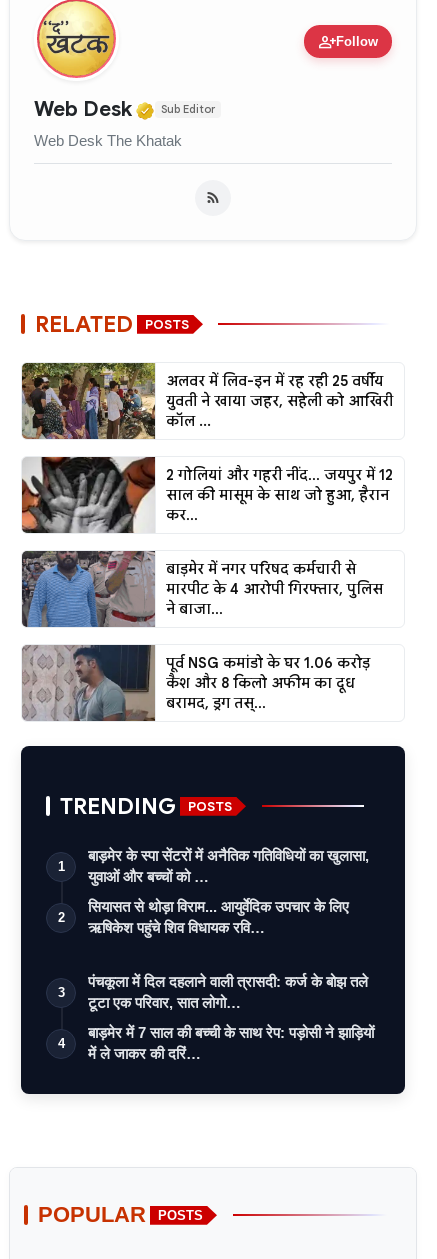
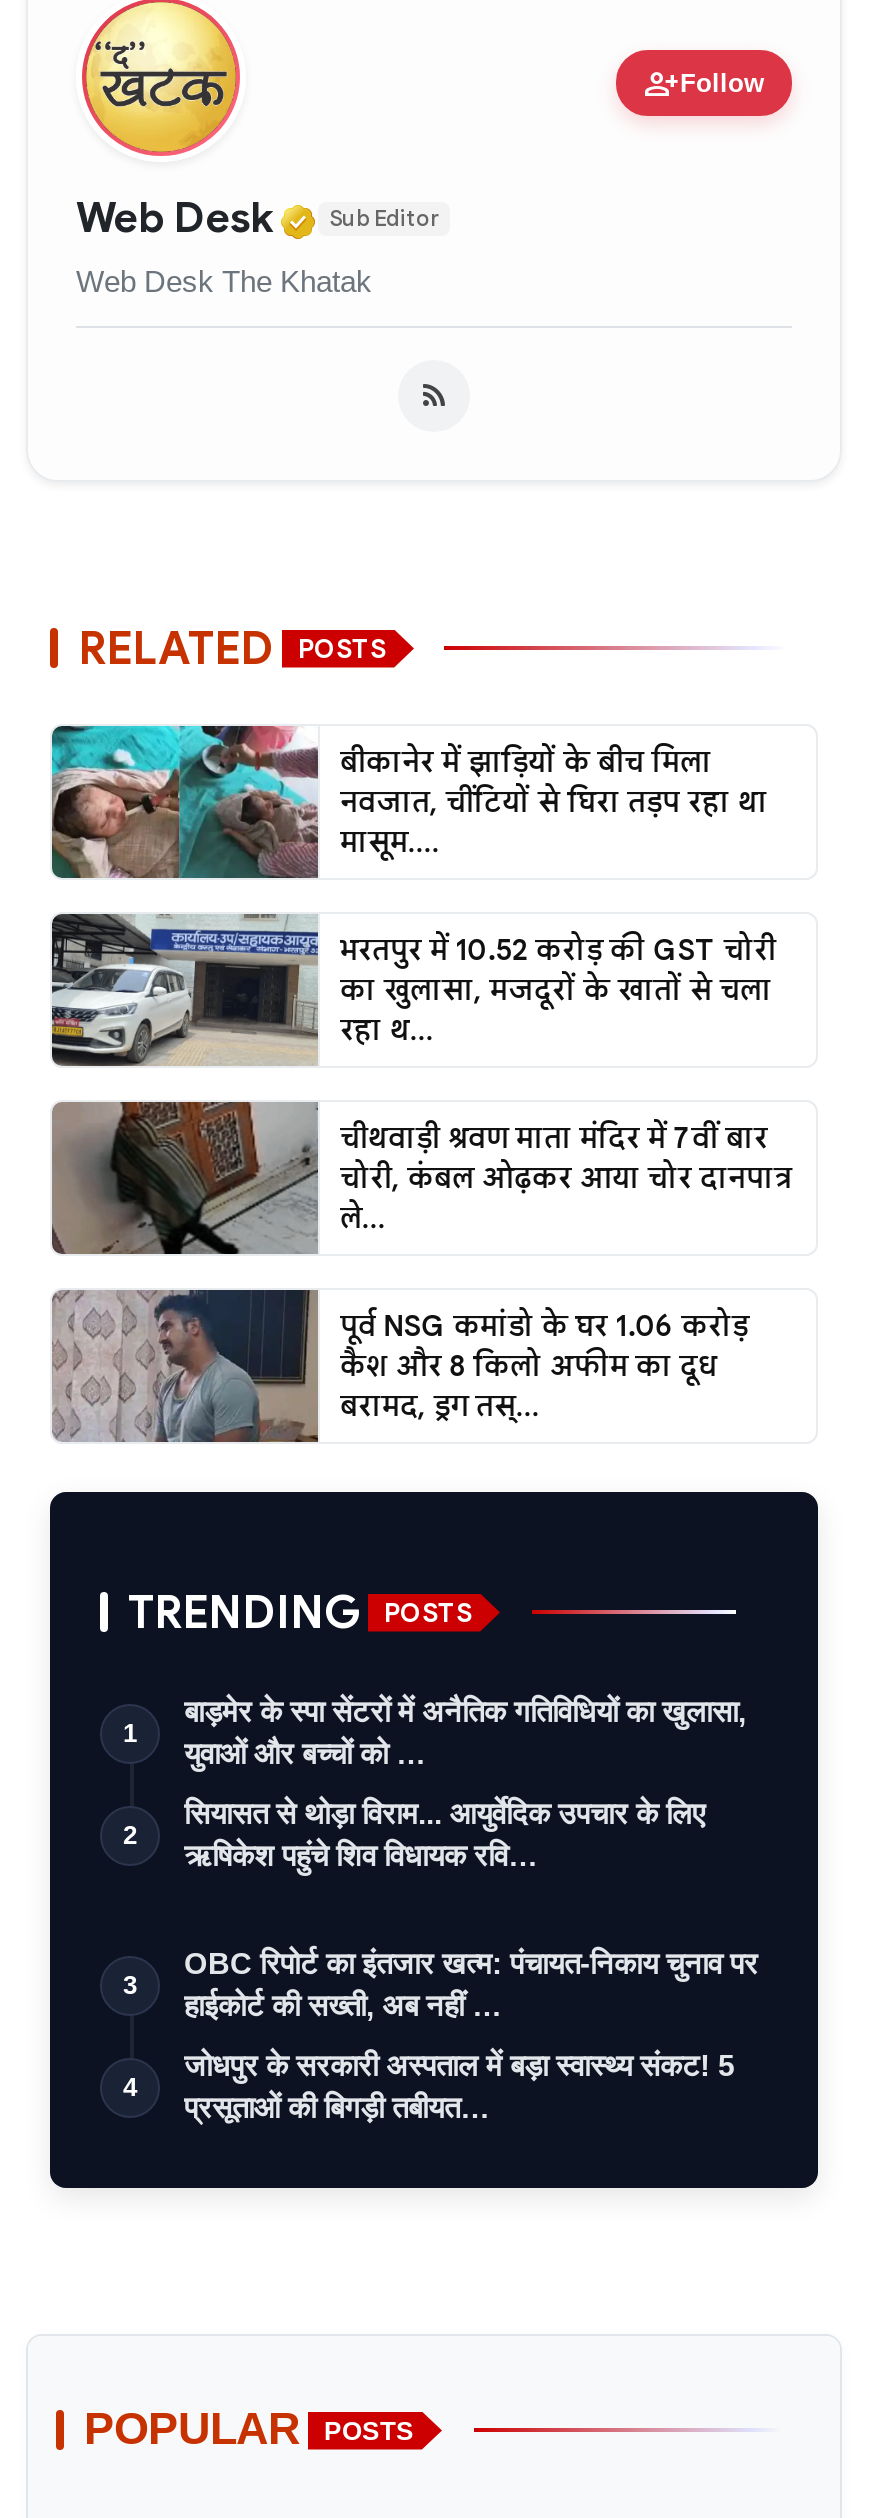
[21,362,393,440] [image] | अलवर में लिव-इन में रह रही 25 वर्षीय | युवती ने खाया जहर, सहेली को आखिरी | कॉल ... -> [50,724,767,880] [image] | बीकानेर में झाड़ियों के बीच मिला | नवजात, चींटियों से घिरा तड़प रहा था | मासूम....
[21,456,393,534] [image] | 2 गोलियां और गहरी नींद... जयपुर में 12 | साल की मासूम के साथ जो हुआ, हैरान | कर... -> [50,912,775,1066] [image] | भरतपुर में 10.52 करोड़ की GST चोरी | का खुलासा, मजदूरों के खातों से चला | रहा थ...
[22,551,383,628] [image] | बाड़मेर में नगर परिषद कर्मचारी से | मारपीट के 4 आरोपी गिरफ्तार, पुलिस | ने बाजा... -> [50,1102,791,1256] [image] | चीथवाड़ी श्रवण माता मंदिर में 7वीं बार | चोरी, कंबल ओढ़कर आया चोर दानपात्र | ले...
[88,973,368,1011] पंचकूला में दिल दहलाने वाली त्रासदी: कर्ज के बोझ तले | टूटा एक परिवार, सात लोगो… -> [184,1946,758,2022] OBC रिपोर्ट का इंतजार खत्म: पंचायत-निकाय चुनाव पर | हाईकोर्ट की सख्ती, अब नहीं …
[88,1024,374,1062] बाड़मेर में 7 साल की बच्ची के साथ रेप: पड़ोसी ने झाड़ियों | में ले जाकर की दरिं… -> [184,2048,734,2124] जोधपुर के सरकारी अस्पताल में बड़ा स्वास्थ्य संकट! 5 | प्रसूताओं की बिगड़ी तबीयत…

